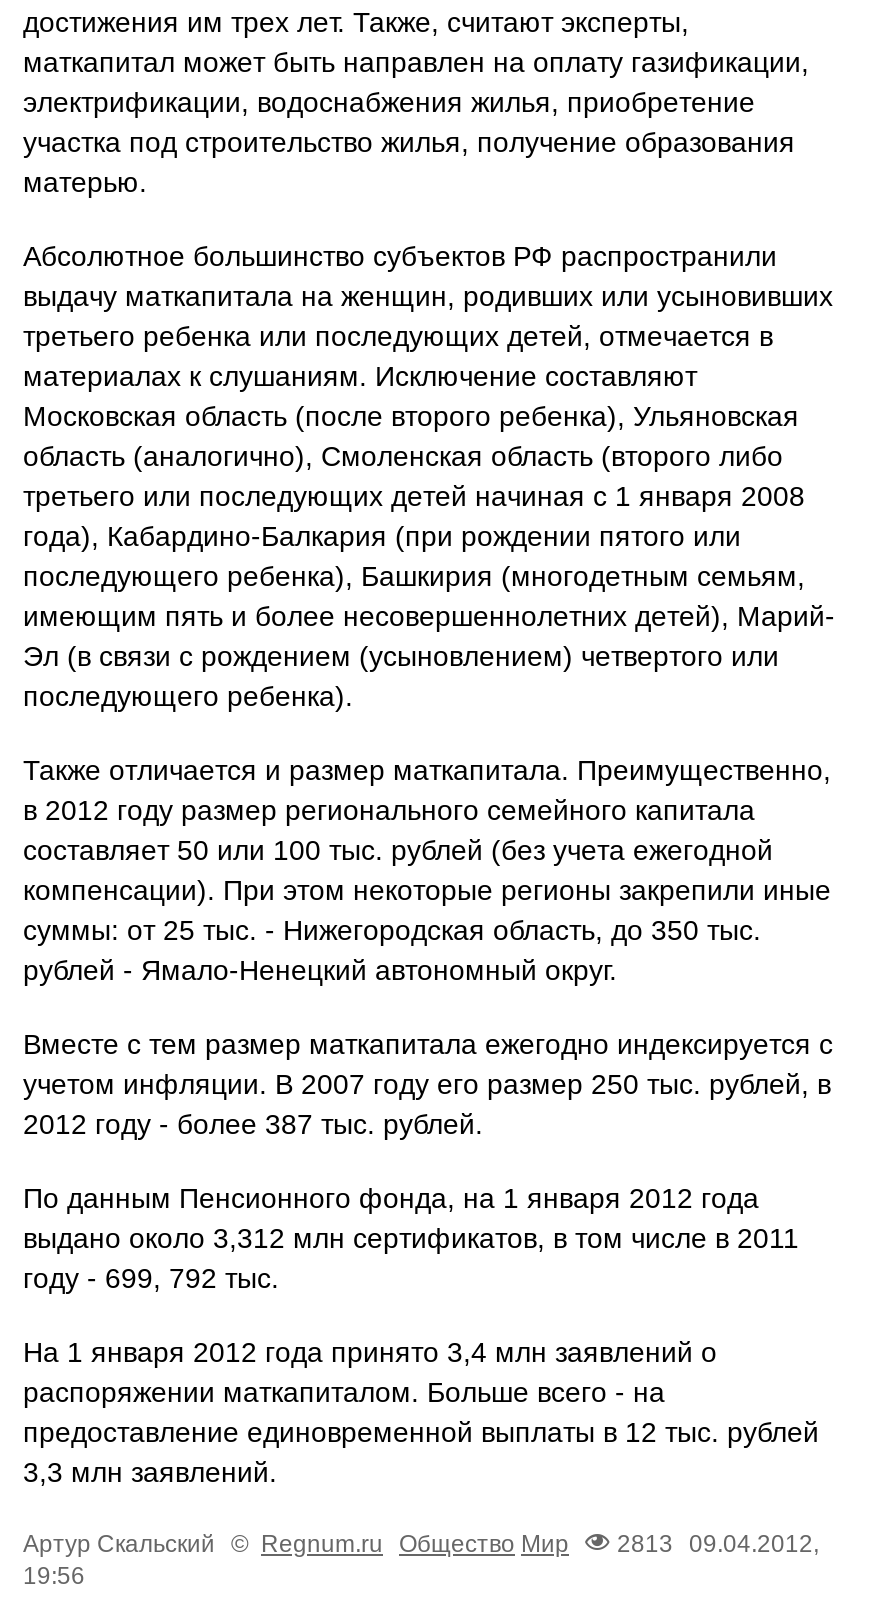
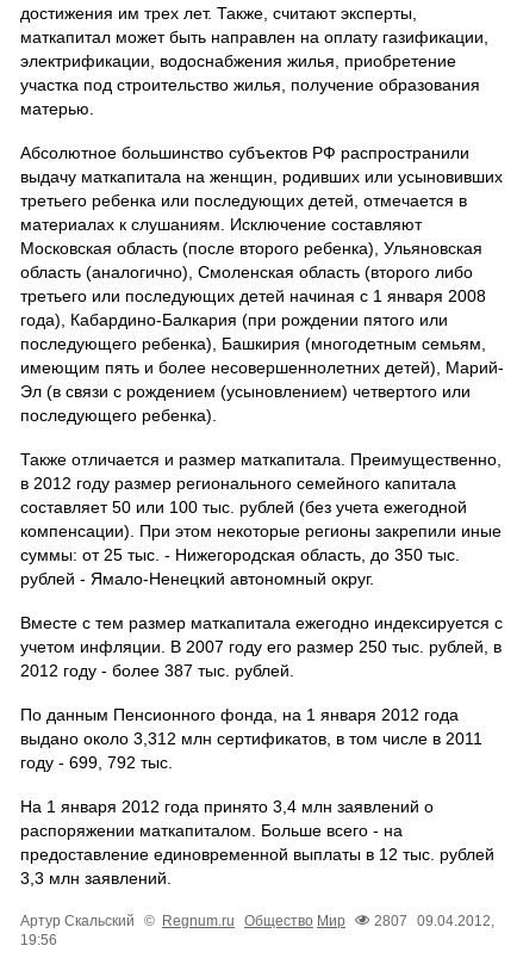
[23,1530,819,1558] Артур Скальский © Regnum.ru Общество Мир 2813 09.04.2012, -> [20,913,494,930] Артур Скальский © Regnum.ru Общество Мир 2807 09.04.2012,

